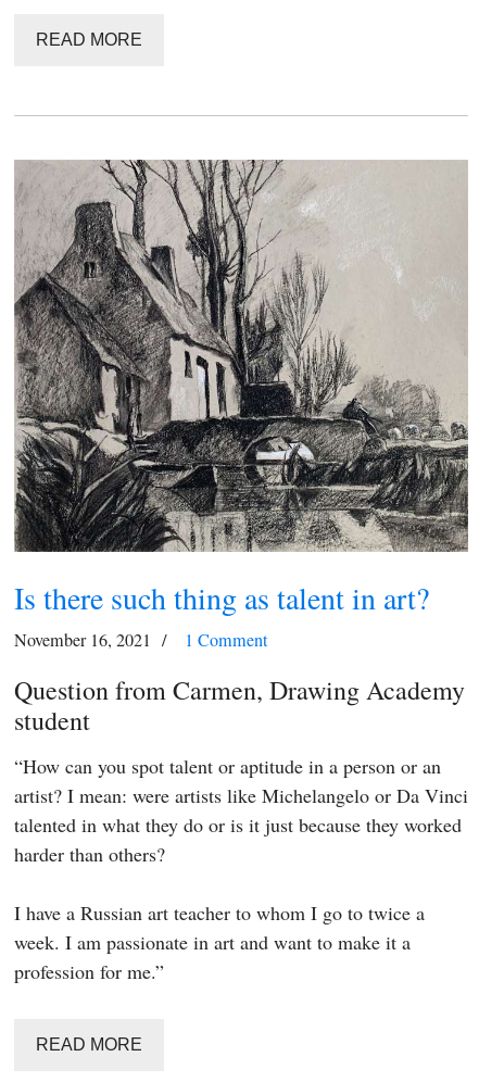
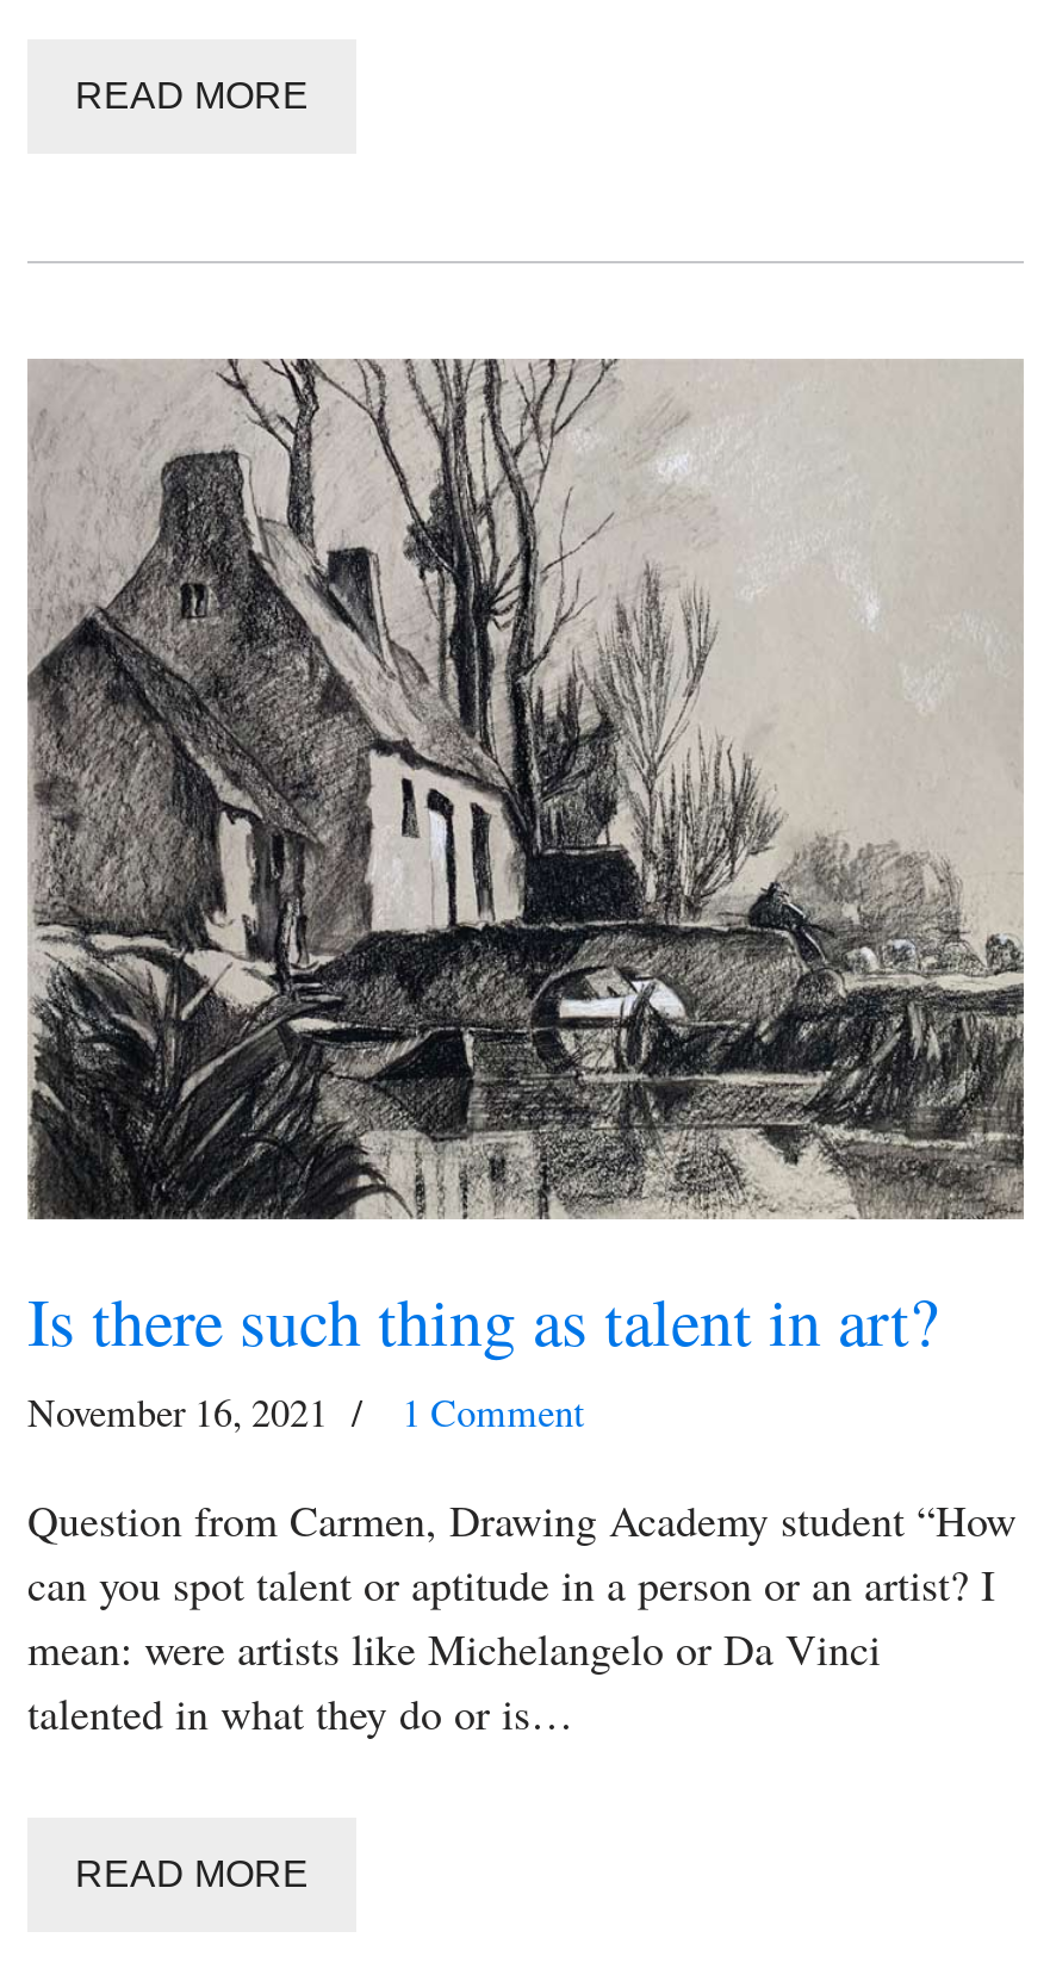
[14,672,468,984] Question from Carmen, Drawing Academy | student | “How can you spot talent or aptitude in a person or an | artist? I mean: were artists like Michelangelo or Da Vinci | talented in what they do or is it just because they worked | harder than others? | I have a Russian art teacher to whom I go to twice a | week. I am passionate in art and want to make it a | profession for me.” -> [27,1491,1017,1741] Question from Carmen, Drawing Academy student “How | can you spot talent or aptitude in a person or an artist? I | mean: were artists like Michelangelo or Da Vinci | talented in what they do or is…

